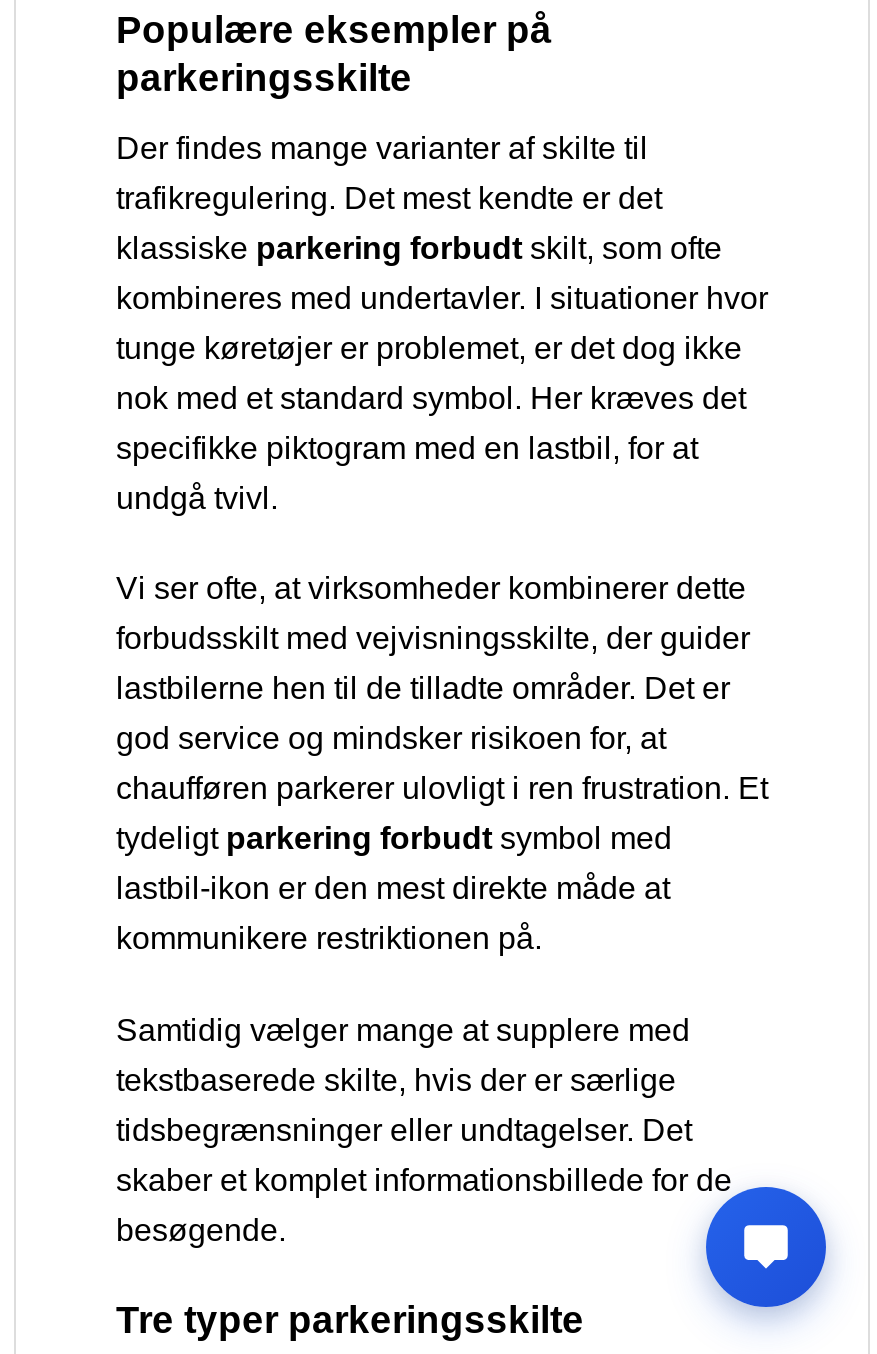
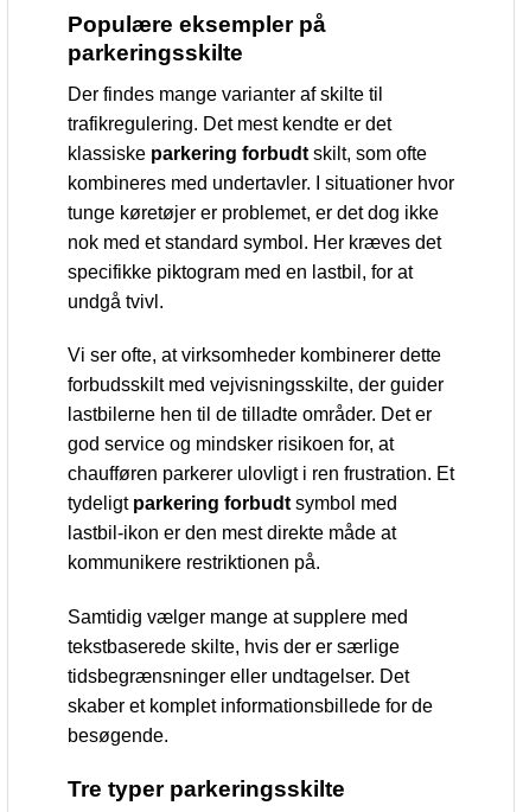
[698,1183,834,1327] [image] -> none

